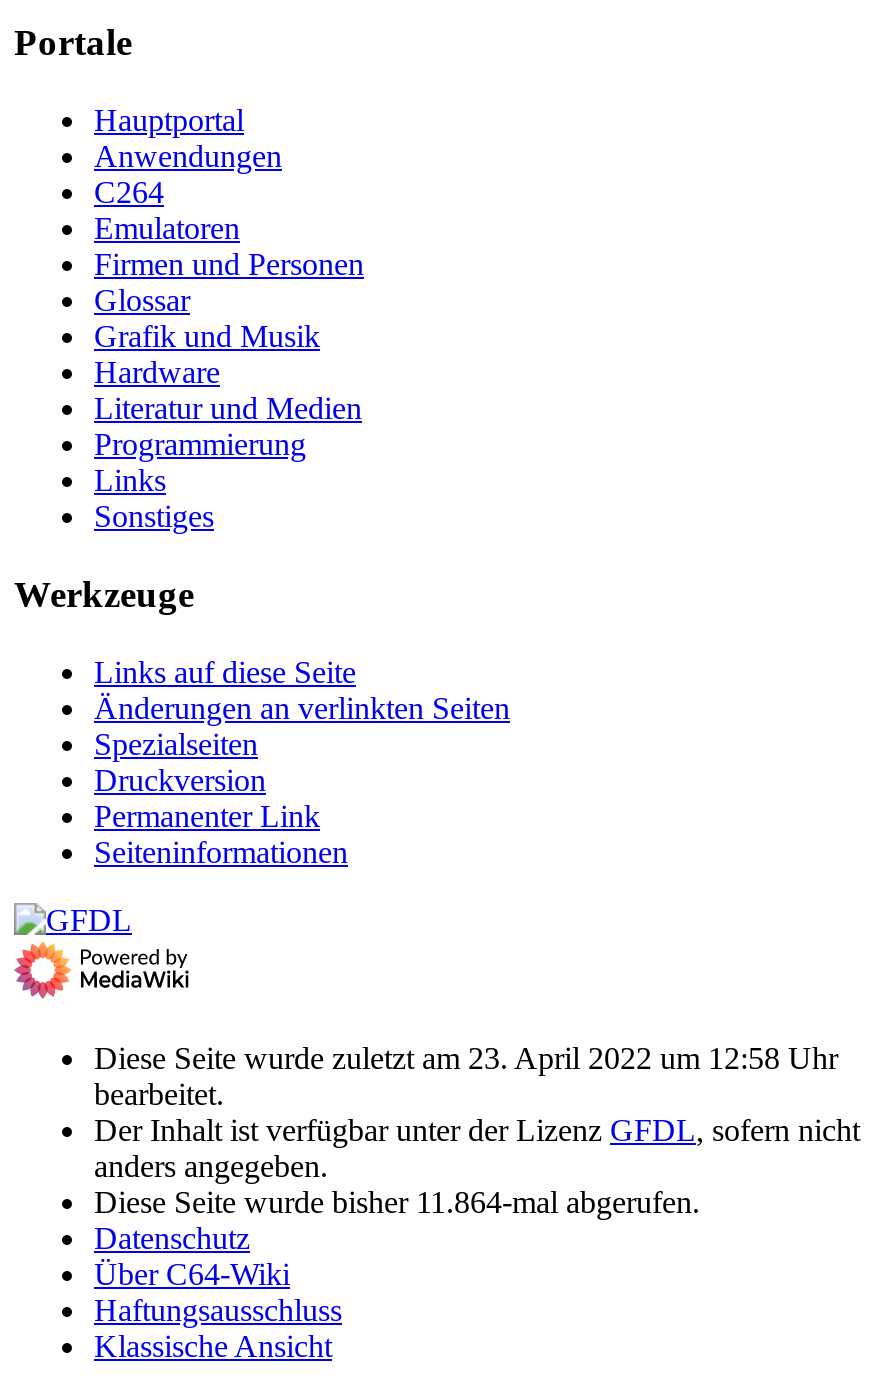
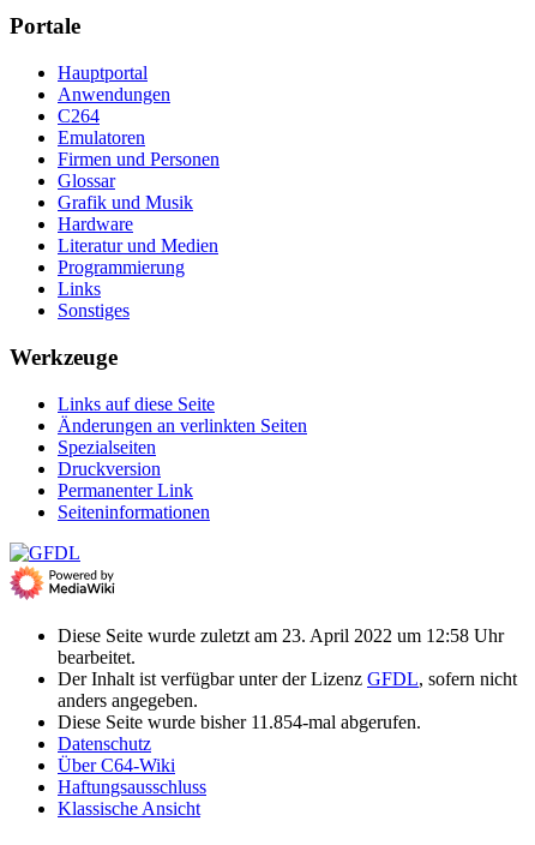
[94,1184,700,1218] Diese Seite wurde bisher 11.864-mal abgerufen. -> [58,711,421,732] Diese Seite wurde bisher 11.854-mal abgerufen.

